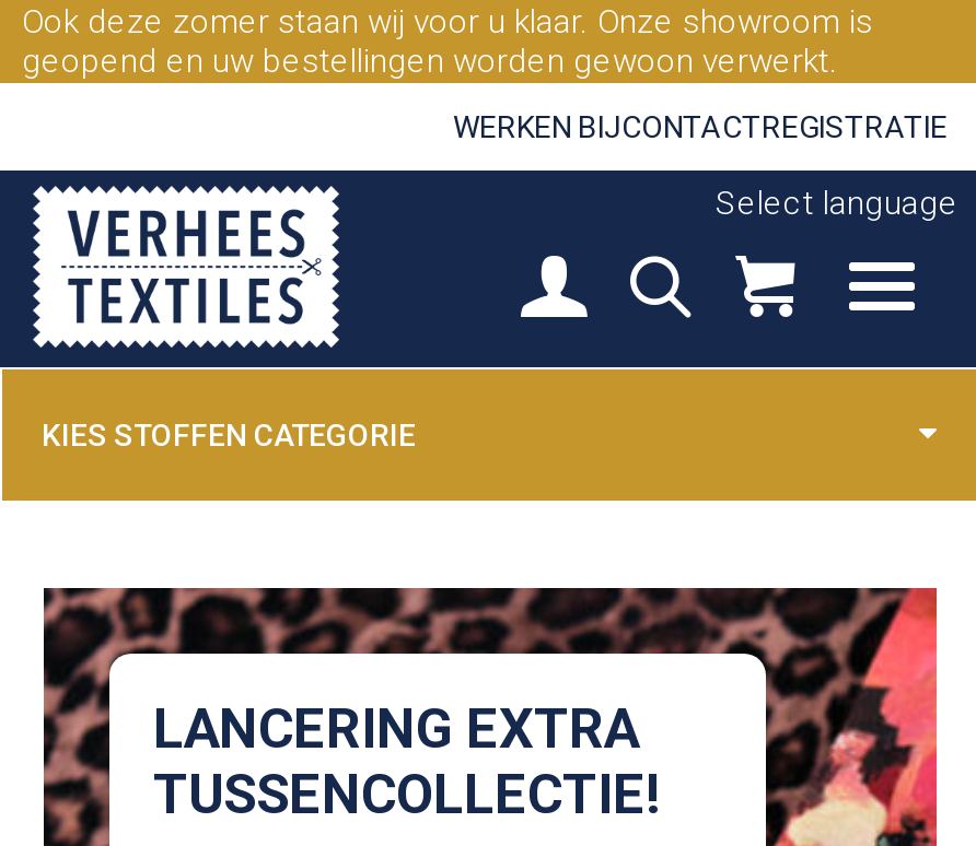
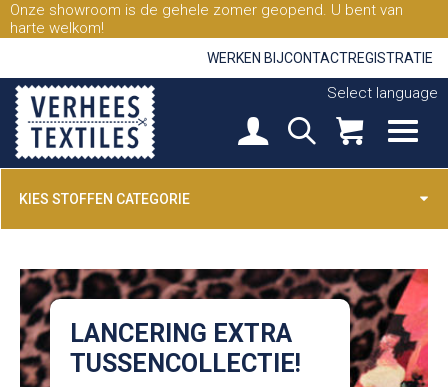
[22,2,873,81] Ook deze zomer staan wij voor u klaar. Onze showroom is | geopend en uw bestellingen worden gewoon verwerkt. -> [10,1,403,37] Onze showroom is de gehele zomer geopend. U bent van | harte welkom!

